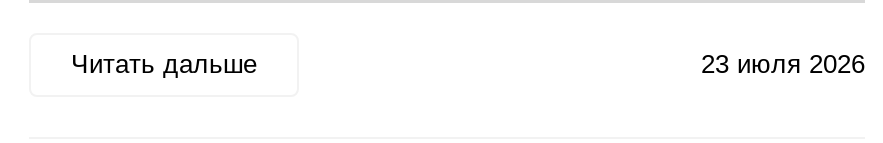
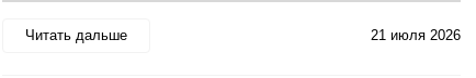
[701,49,865,79] 23 июля 2026 -> [371,27,461,43] 21 июля 2026

